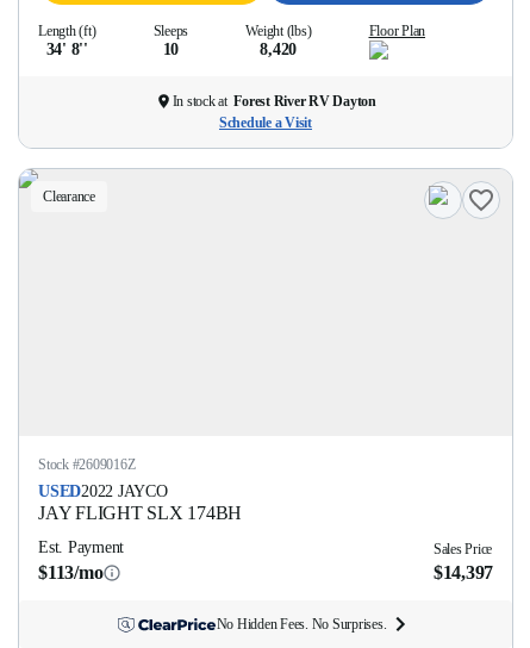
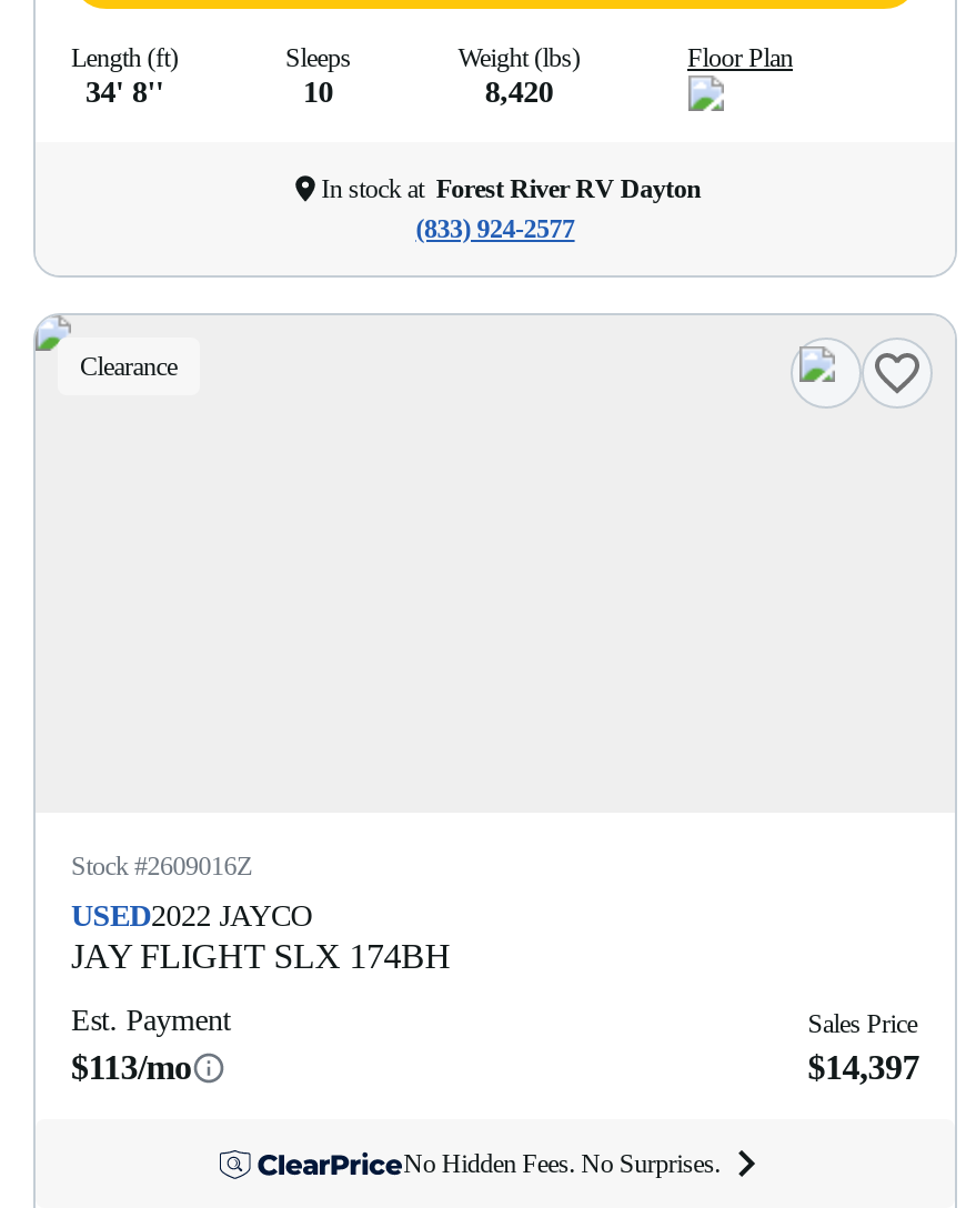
[219,114,312,131] Schedule a Visit -> [416,213,574,244] (833) 924-2577

